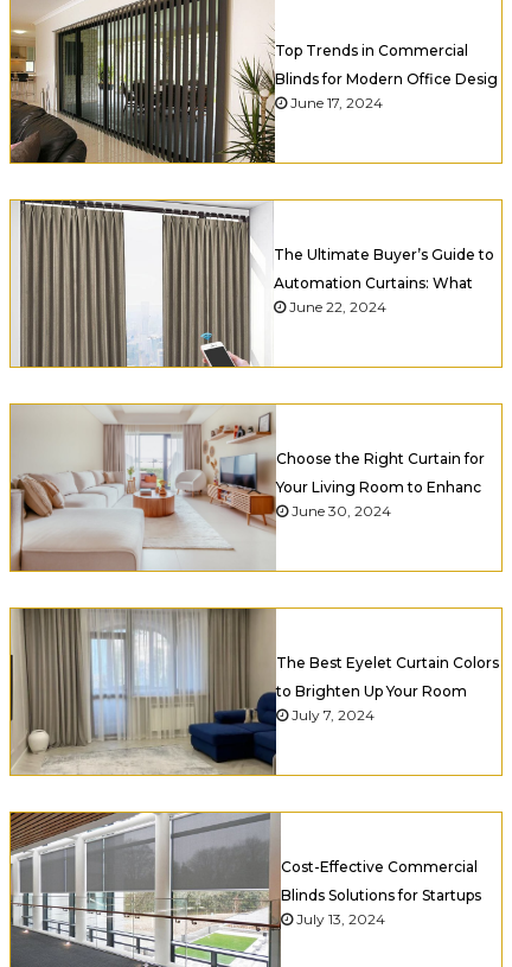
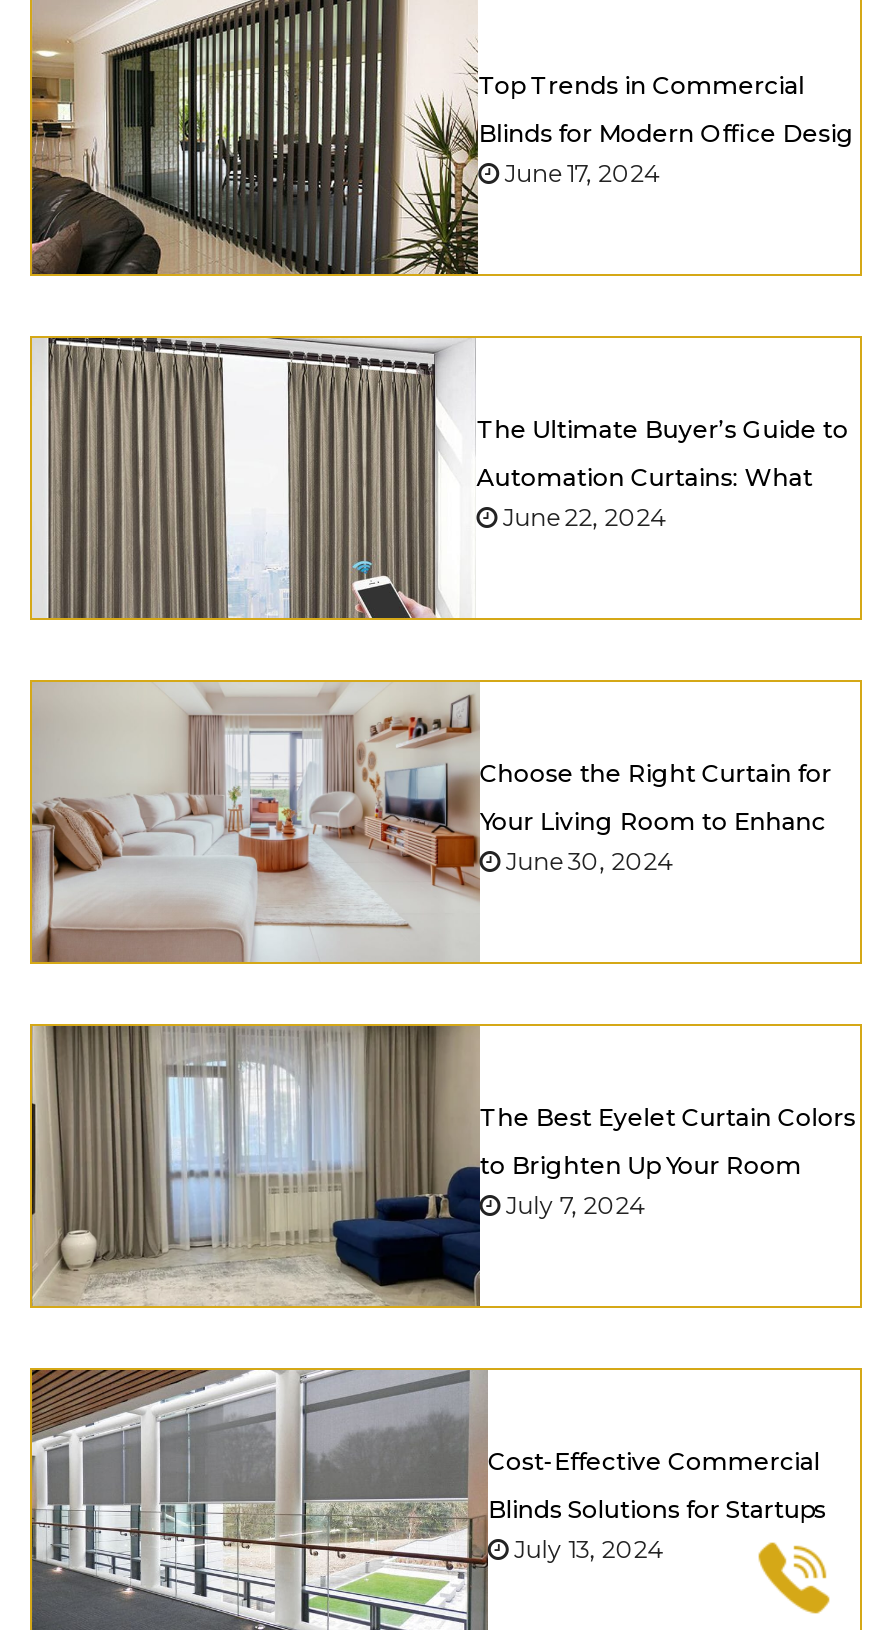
none -> [756,1540,832,1616] [image]

